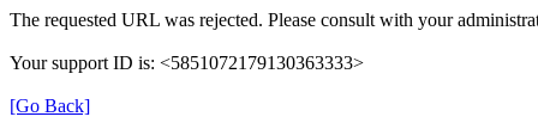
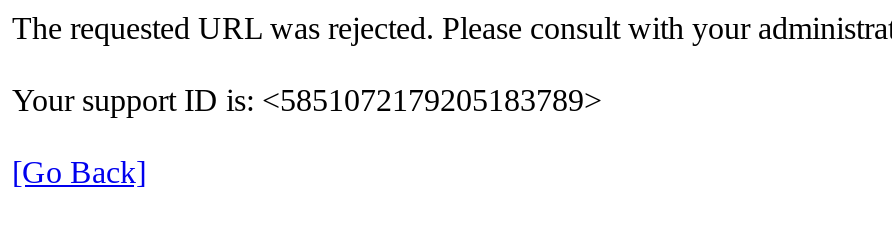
[10,53,364,73] Your support ID is: <5851072179130363333> -> [12,83,602,117] Your support ID is: <5851072179205183789>

